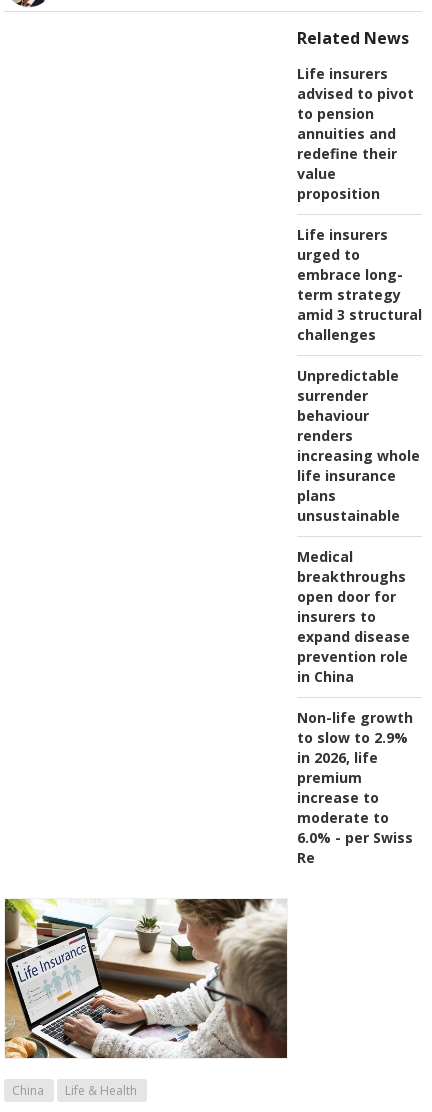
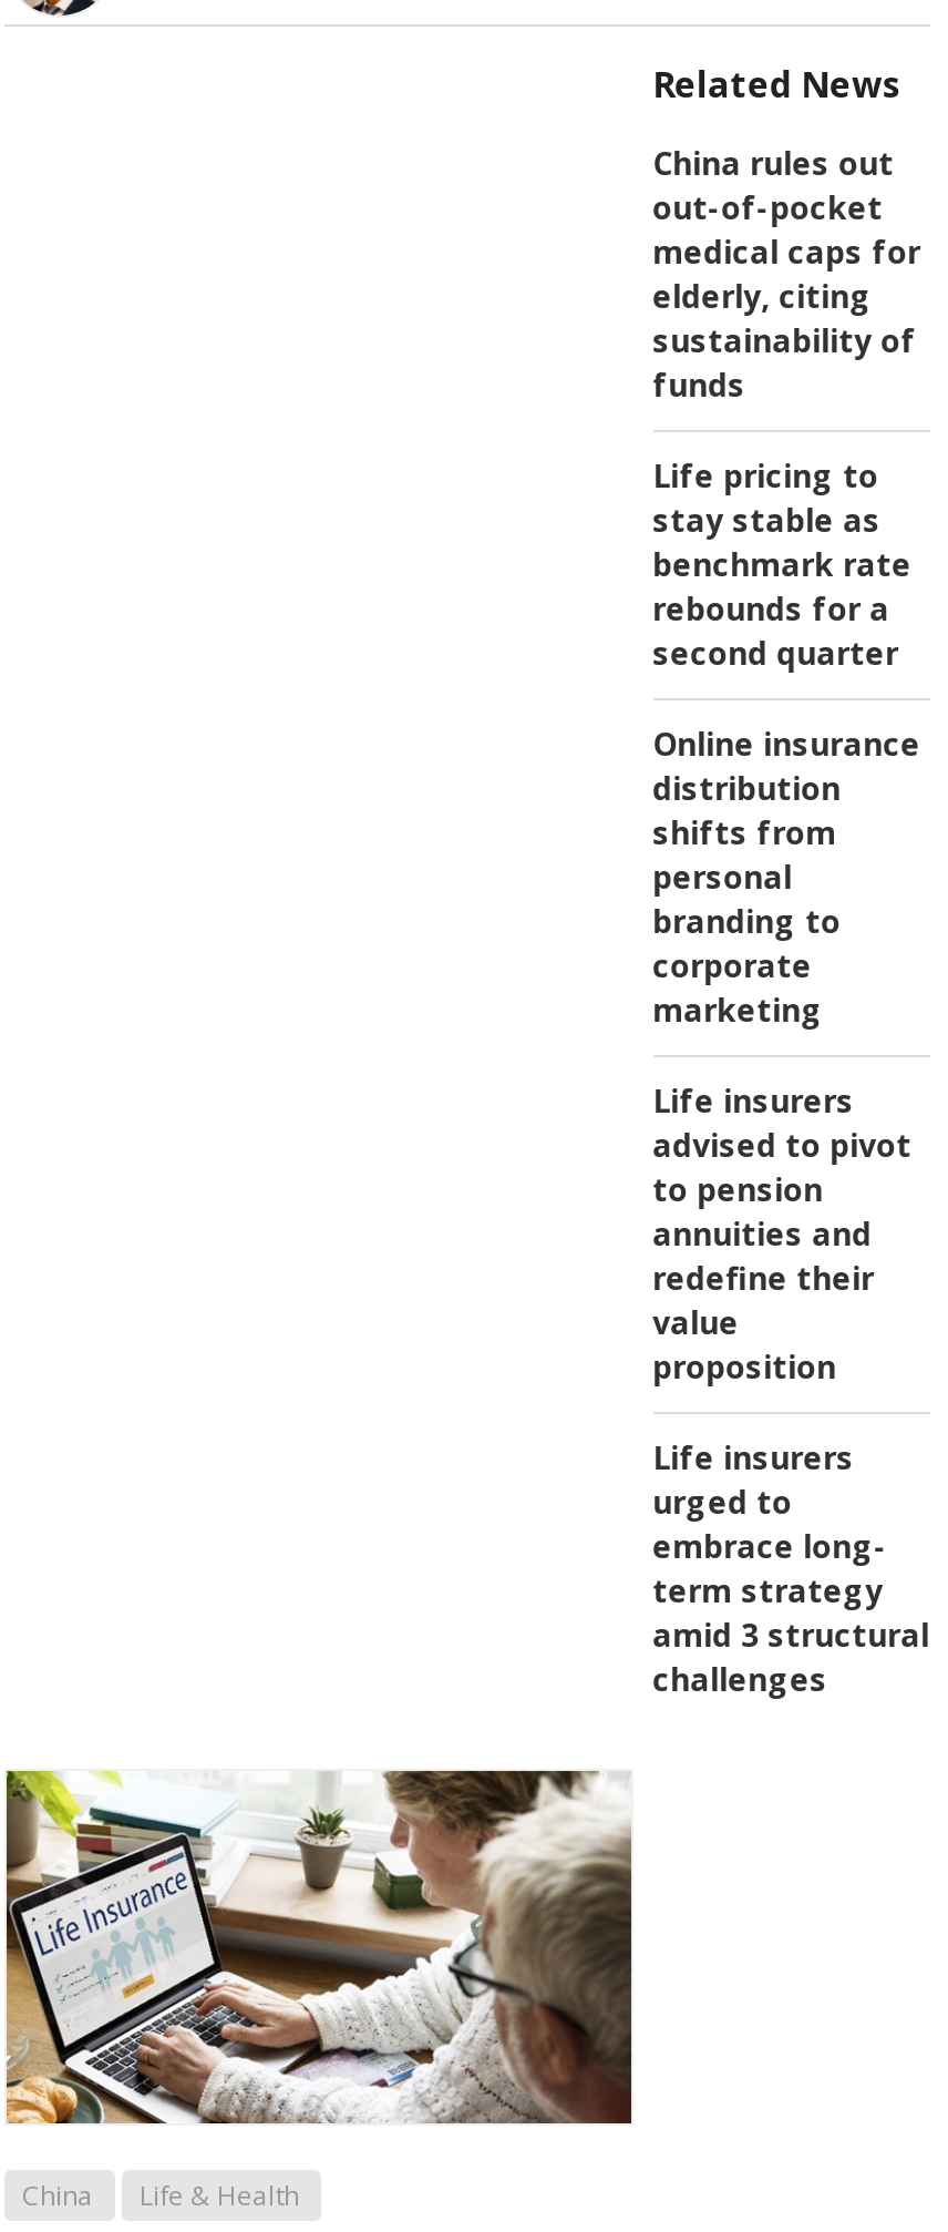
none -> [653,142,921,1031] China rules out | out-of-pocket | medical caps for | elderly, citing | sustainability of | funds | Life pricing to | stay stable as | benchmark rate | rebounds for a | second quarter | Online insurance | distribution | shifts from | personal | branding to | corporate | marketing
moved [297,64,422,344] -> [653,1080,929,1700]: Life insurers | advised to pivot | to pension | ... | amid 3 structural | challenges
[297,366,420,867] Unpredictable | surrender | behaviour | renders | increasing whole | life insurance | plans | unsustainable | Medical | breakthroughs | open door for | insurers to | expand disease | prevention role | in China | Non-life growth | to slow to 2.9% | in 2026, life | premium | increase to | moderate to | 6.0% - per Swiss | Re -> none

